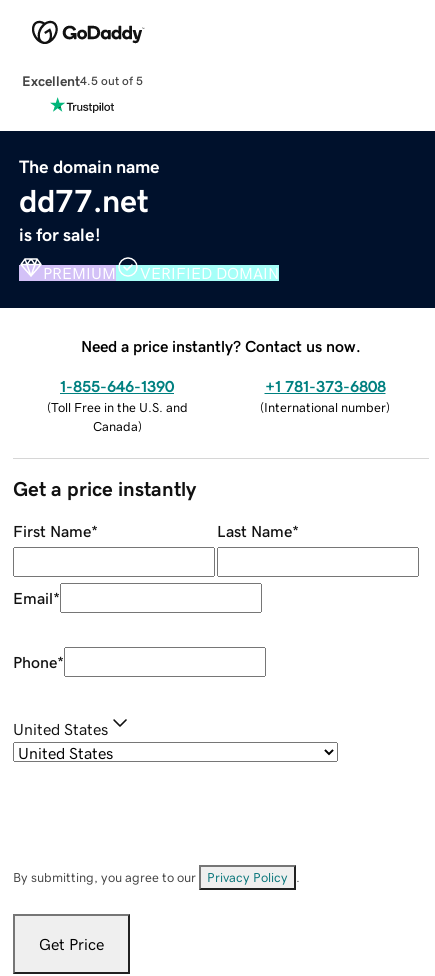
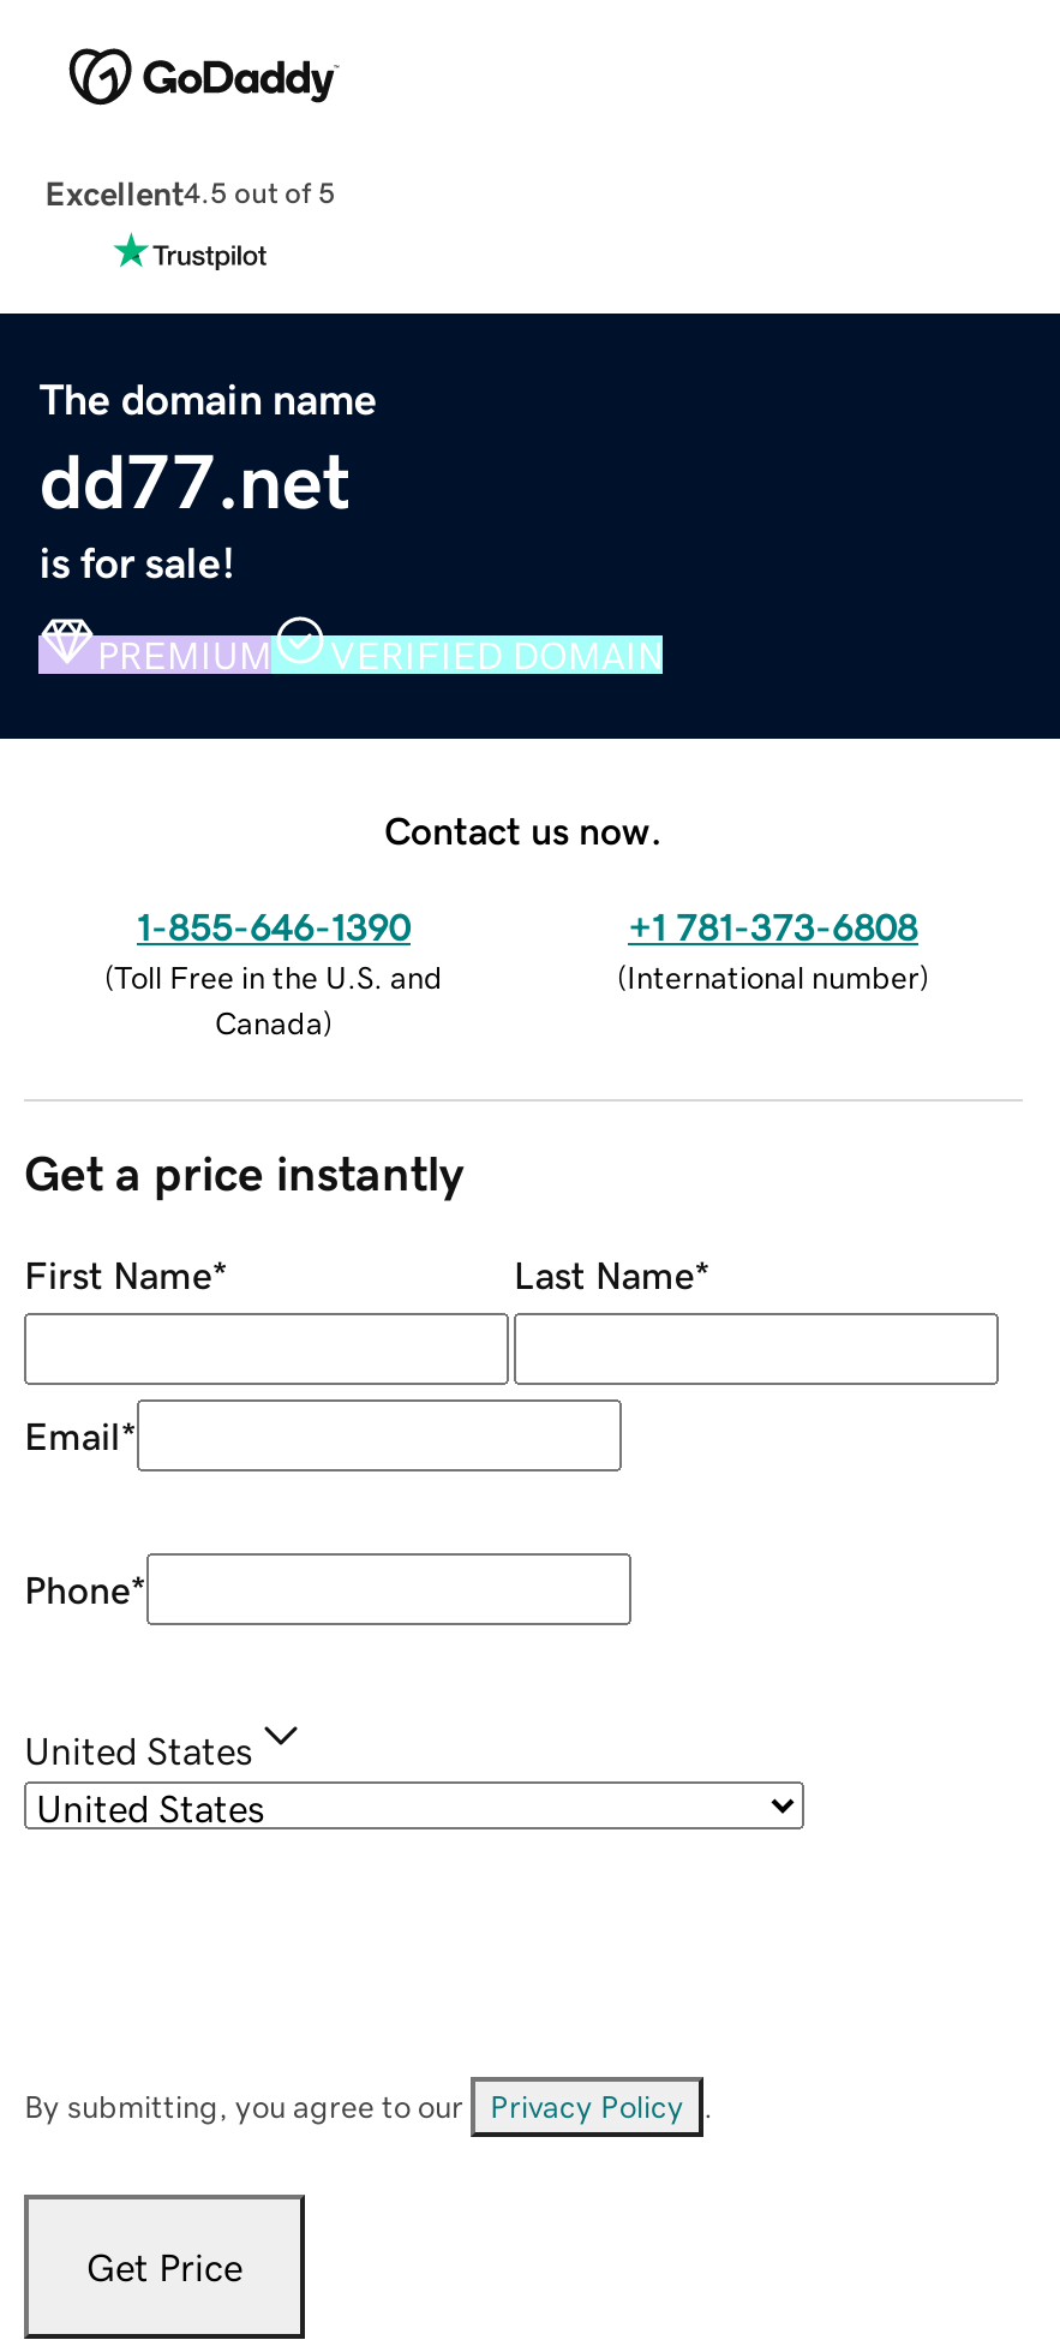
[81,338,361,354] Need a price instantly? Contact us now. -> [384,810,663,848] Contact us now.

